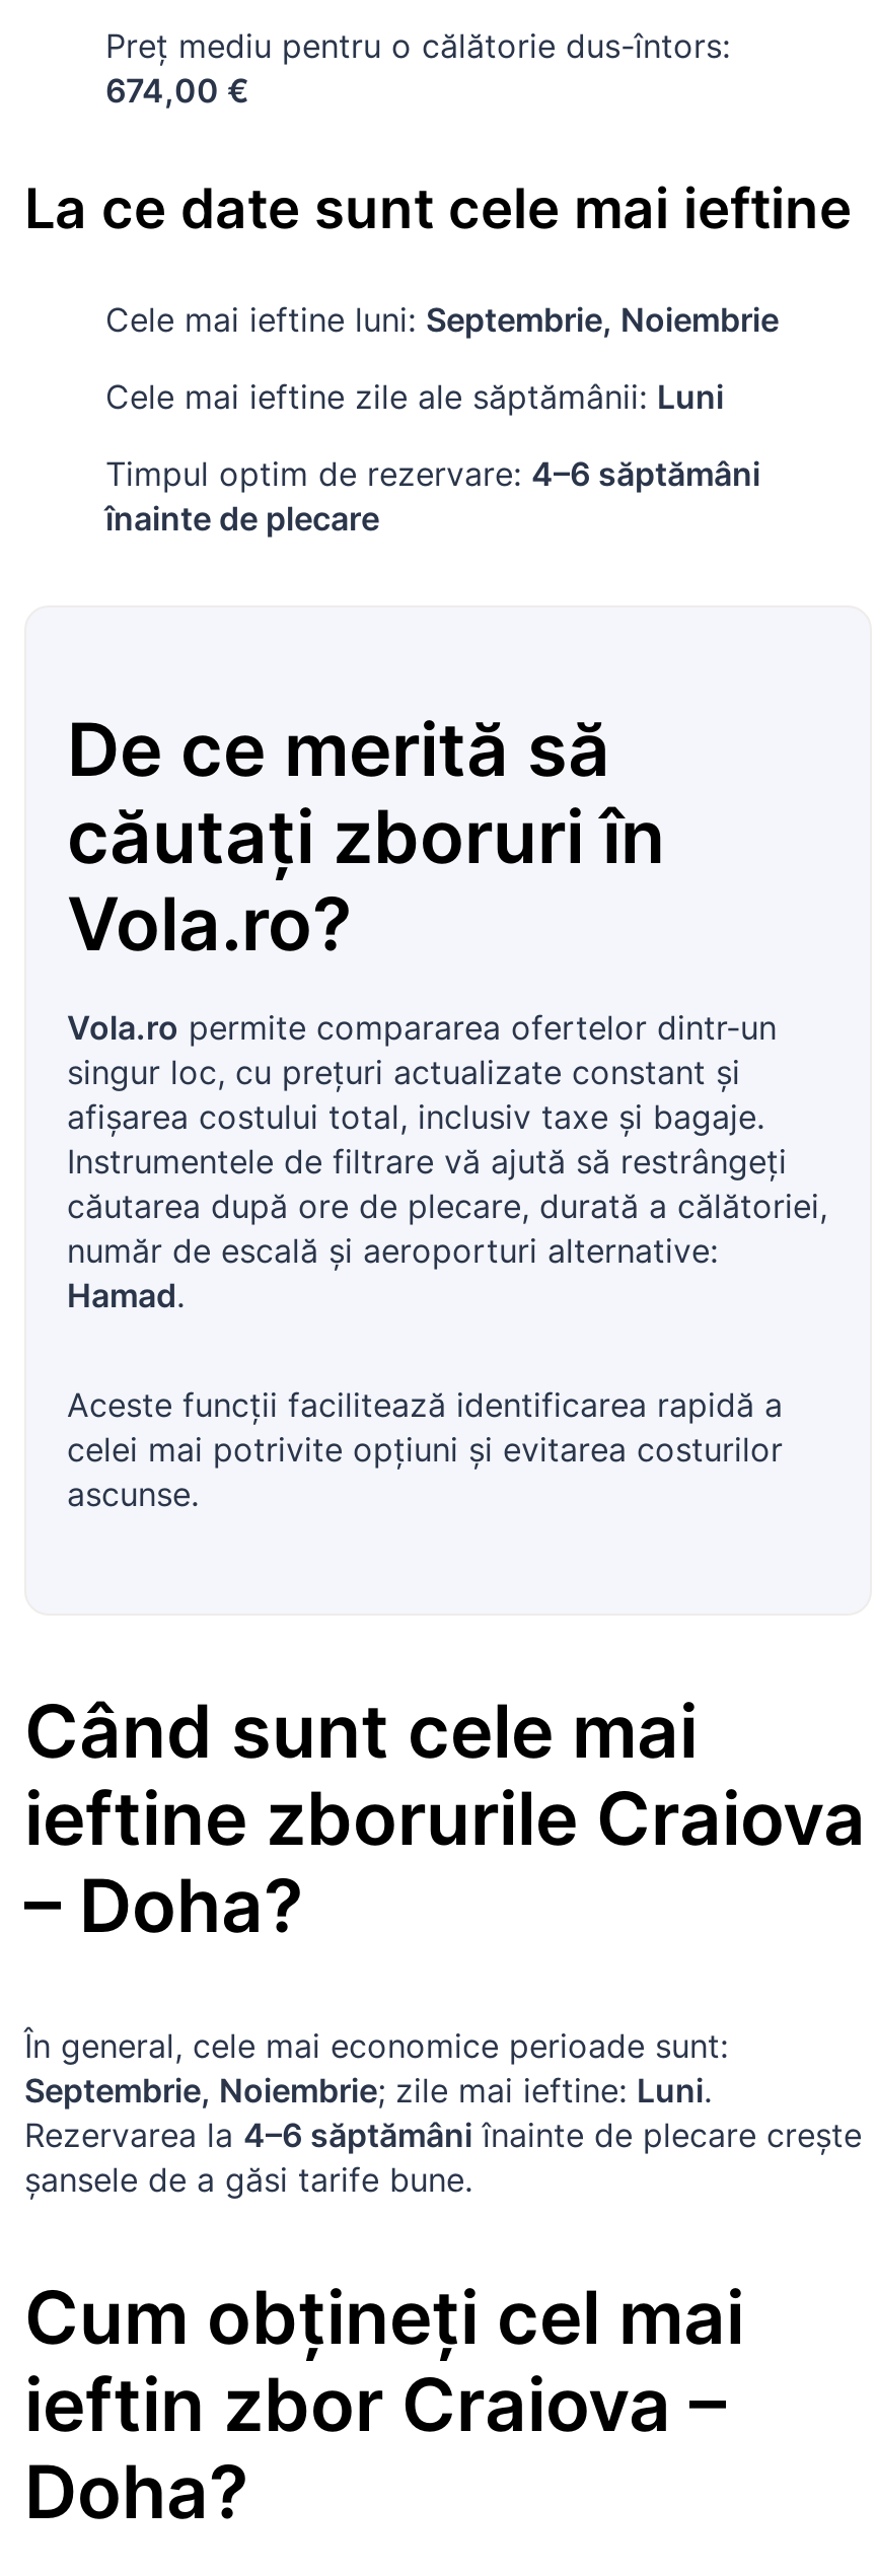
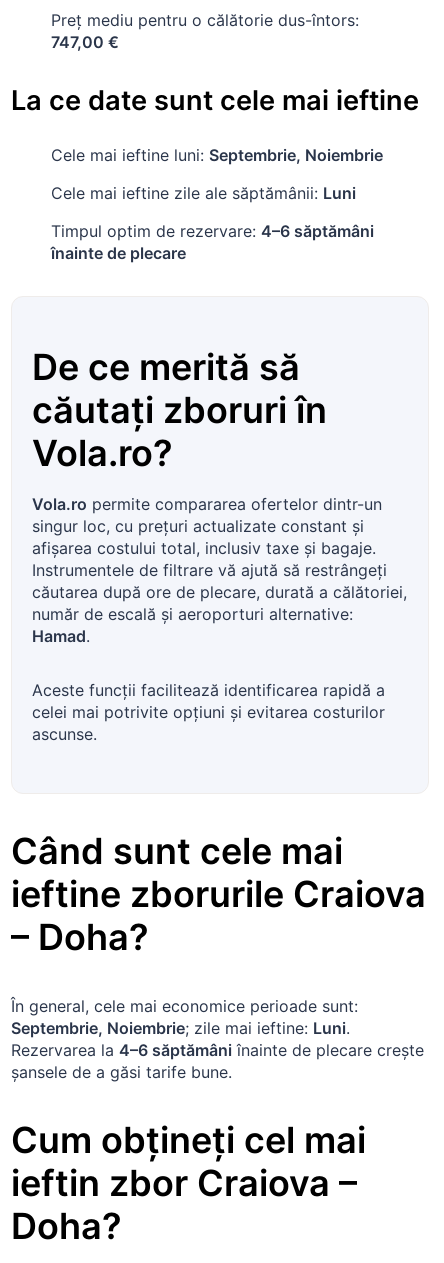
[105,70,249,111] 674,00 € -> [51,32,119,52] 747,00 €

